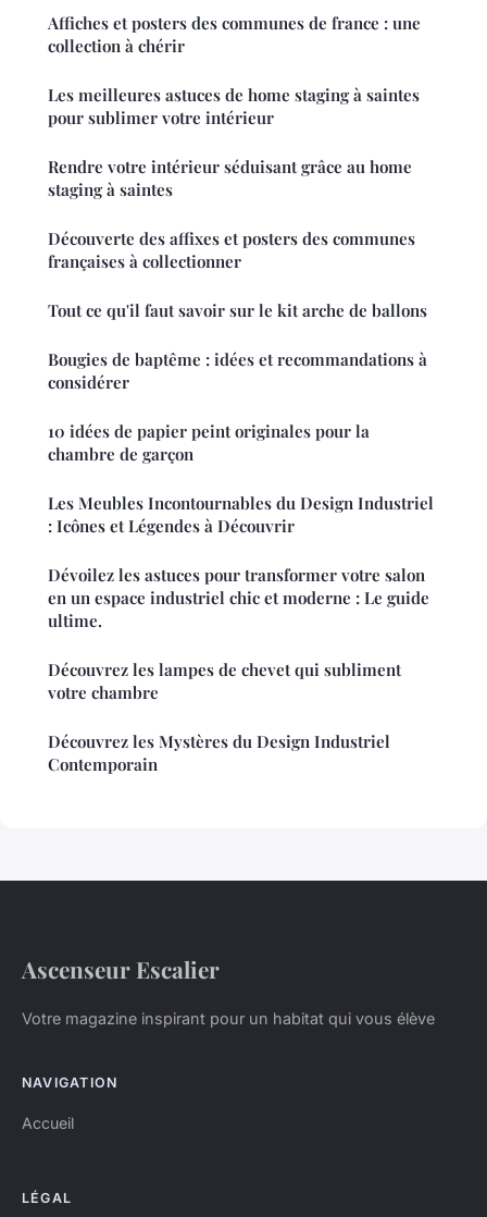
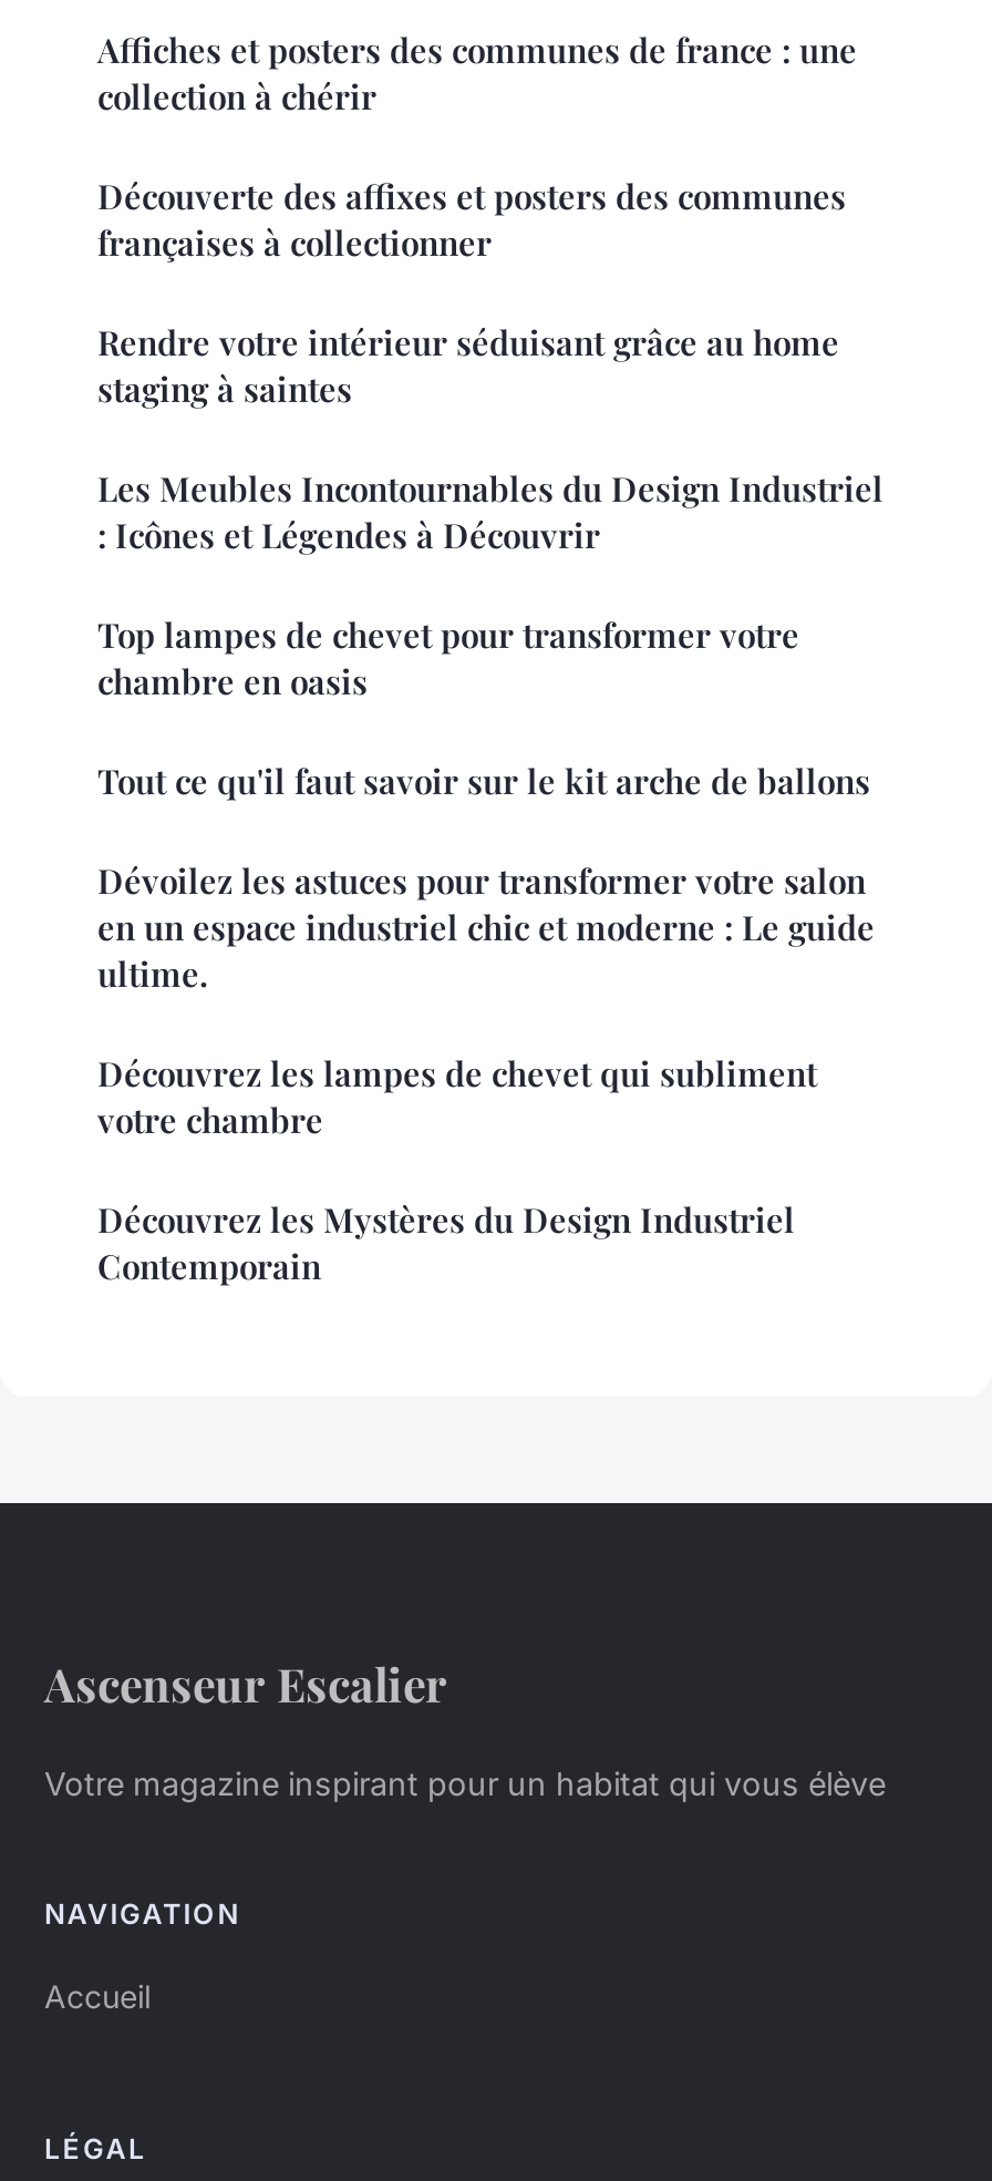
[48,84,420,129] Les meilleures astuces de home staging à saintes | pour sublimer votre intérieur -> none
moved [48,228,415,273] -> [97,175,846,266]: Découverte des affixes et posters des communes | françaises à collectionner
moved [48,300,427,322] -> [97,760,870,804]: Tout ce qu'il faut savoir sur le kit arche de ballons
[48,349,427,465] Bougies de baptême : idées et recommandations à | considérer | 10 idées de papier peint originales pour la | chambre de garçon -> none
moved [48,492,434,537] -> [97,467,883,558]: Les Meubles Incontournables du Design Industriel | : Icônes et Légendes à Découvrir
none -> [97,613,799,704] Top lampes de chevet pour transformer votre | chambre en oasis

